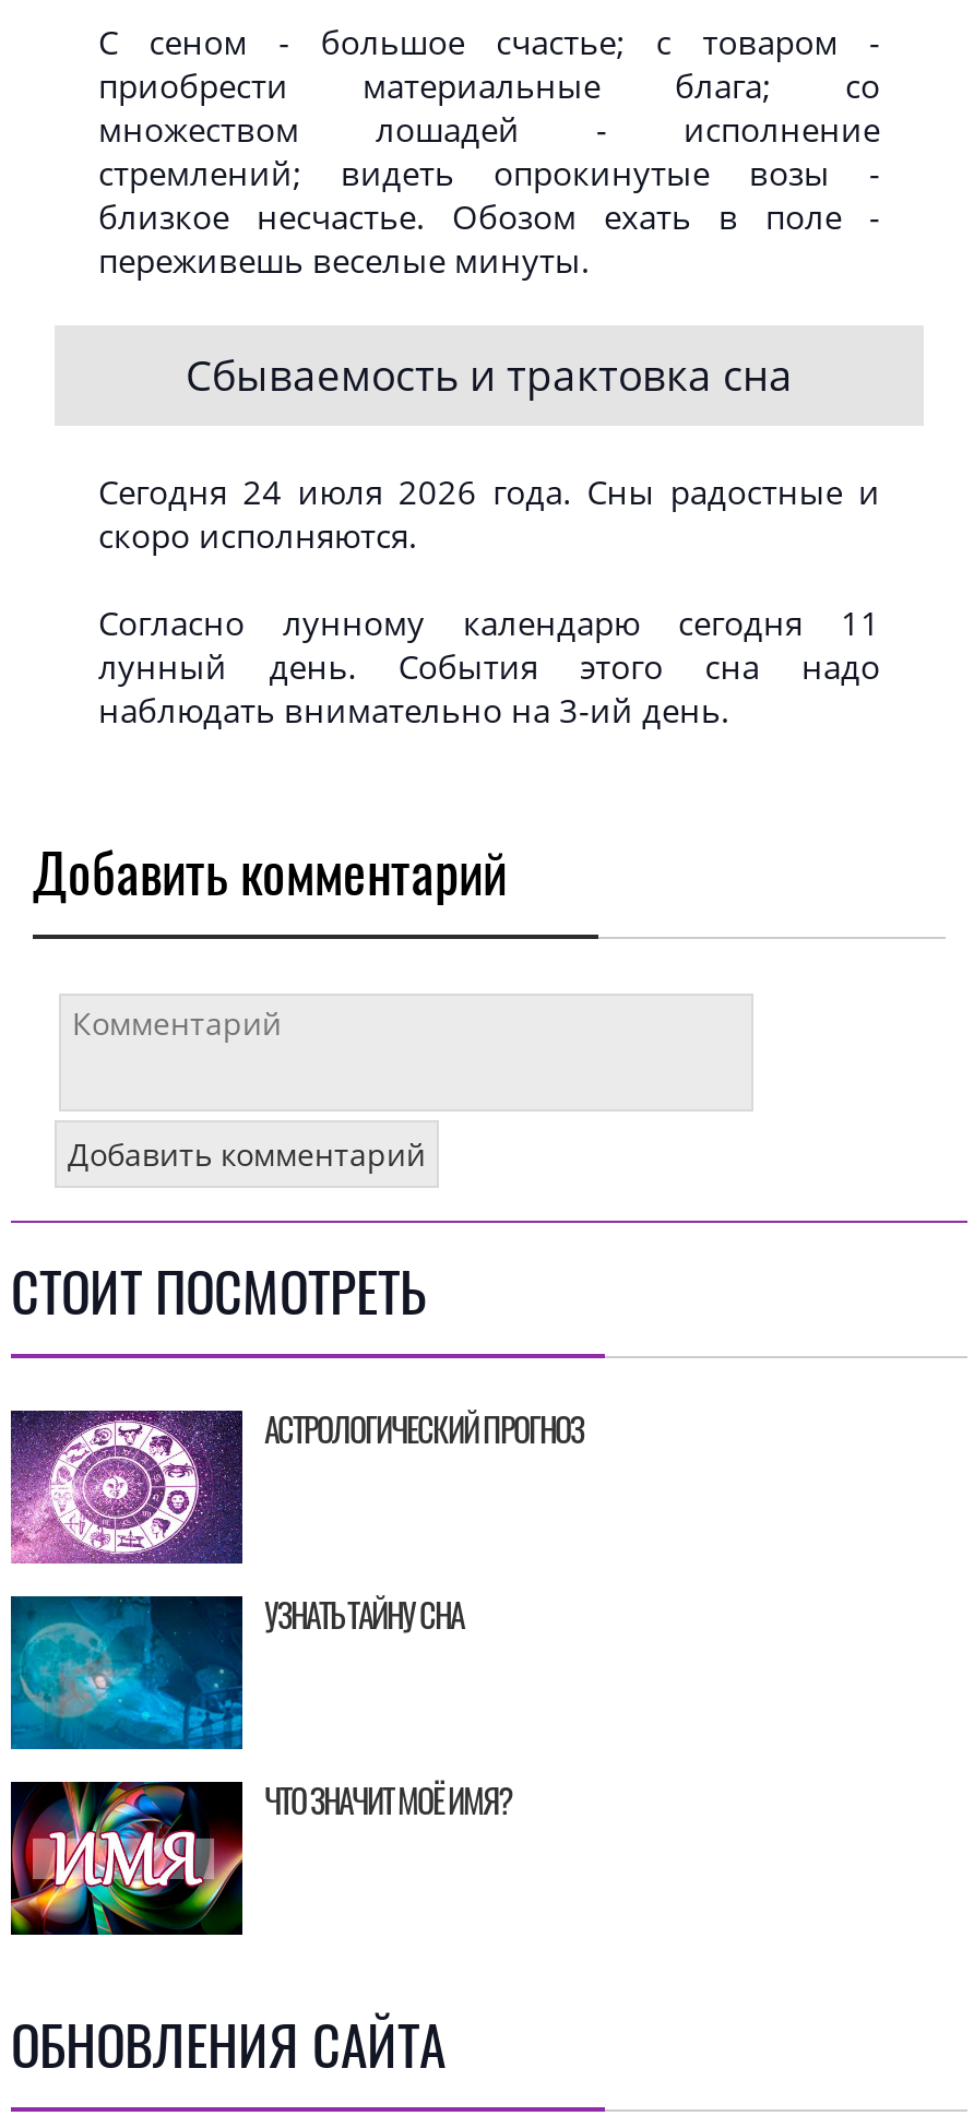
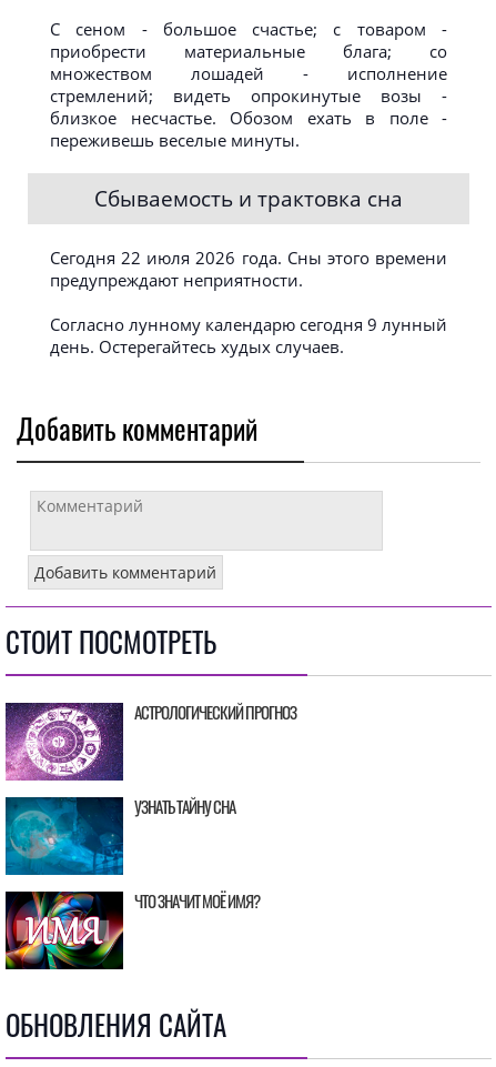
[98,468,880,556] Сегодня 24 июля 2026 года. Сны радостные и | скоро исполняются. -> [50,246,447,290] Сегодня 22 июля 2026 года. Сны этого времени | предупреждают неприятности.
[98,599,880,730] Согласно лунному календарю сегодня 11 | лунный день. События этого сна надо | наблюдать внимательно на 3-ий день. -> [50,313,447,357] Согласно лунному календарю сегодня 9 лунный | день. Остерегайтесь худых случаев.

